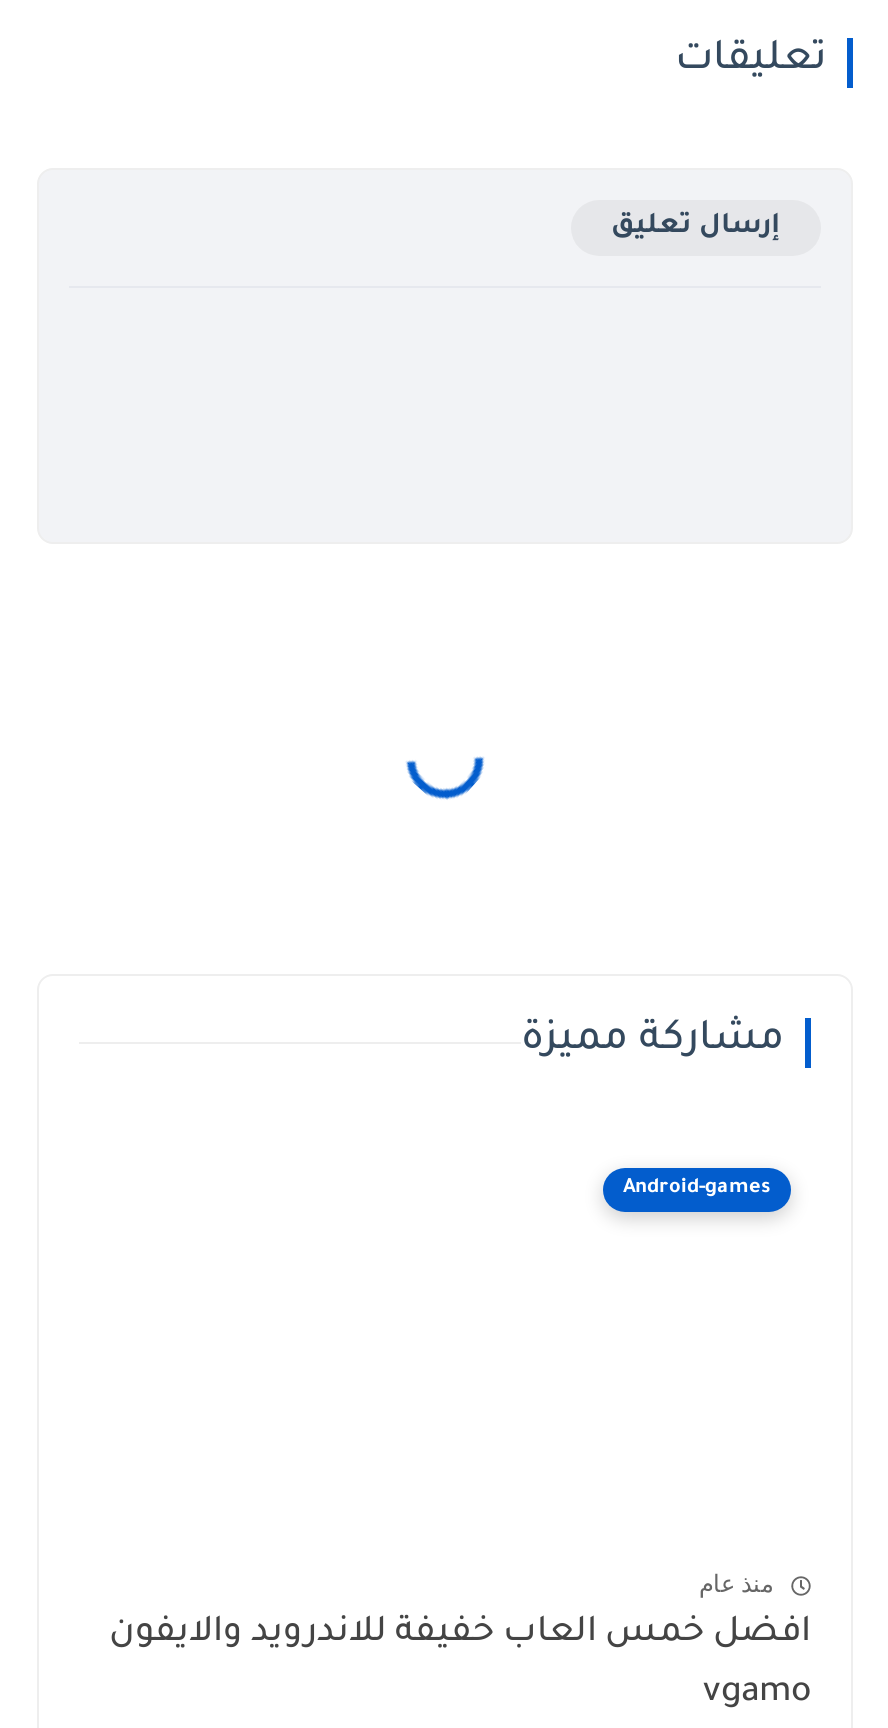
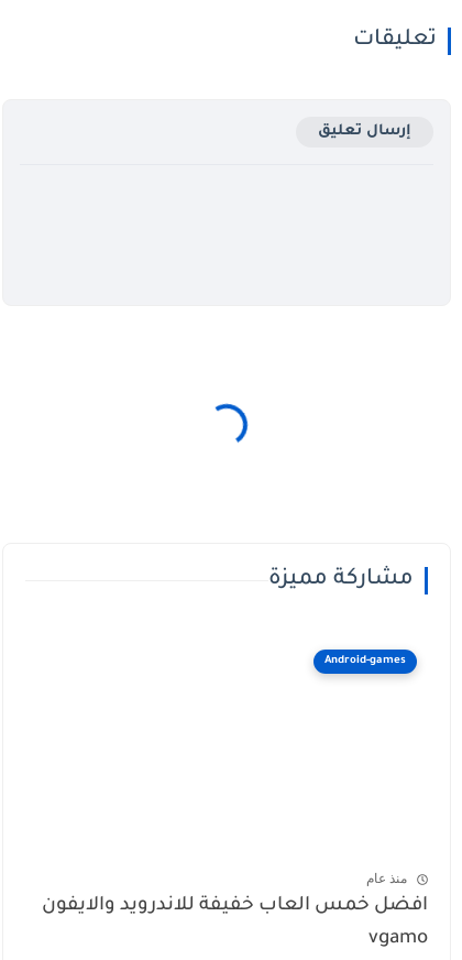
[405,720,485,802] [image] -> [206,402,249,447] [image]

